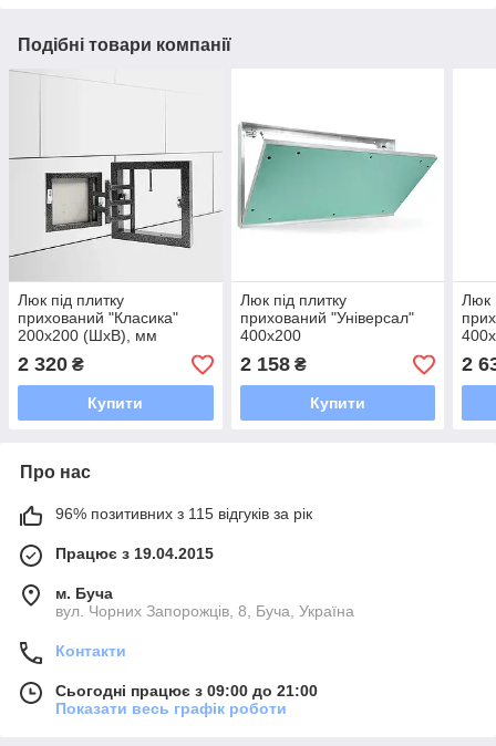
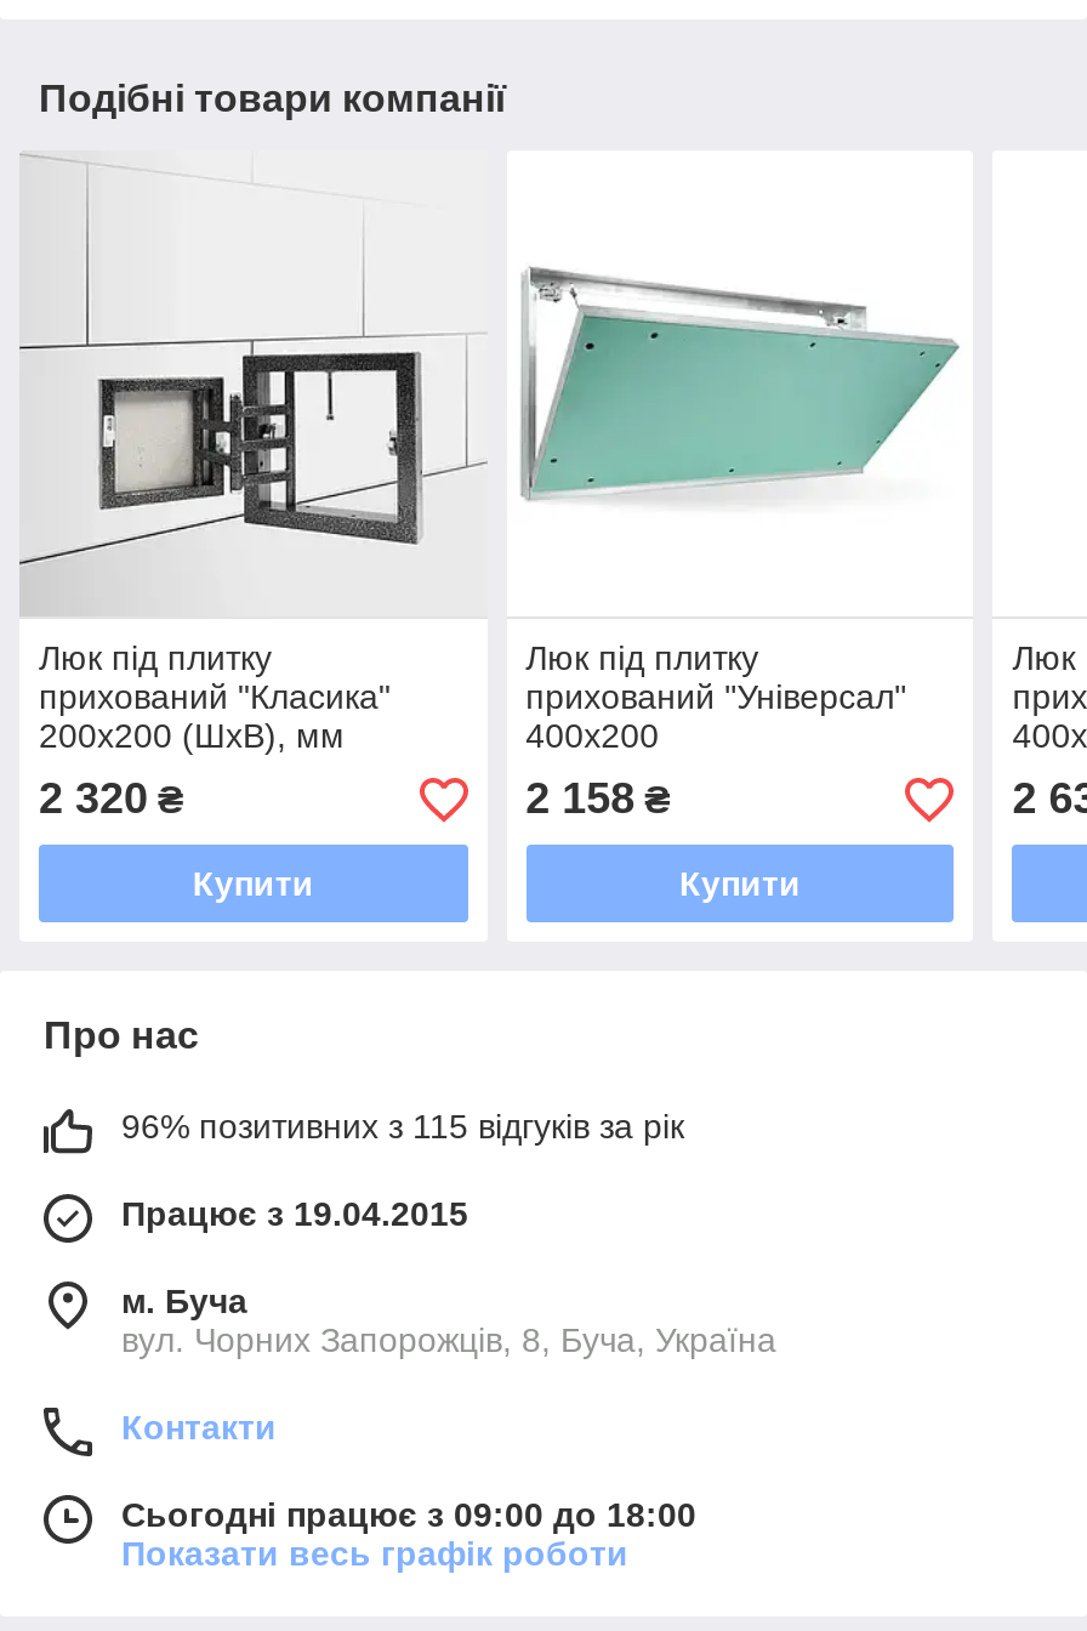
[55,682,318,700] Сьогодні працює з 09:00 до 21:00 -> [121,1496,696,1534] Сьогодні працює з 09:00 до 18:00

